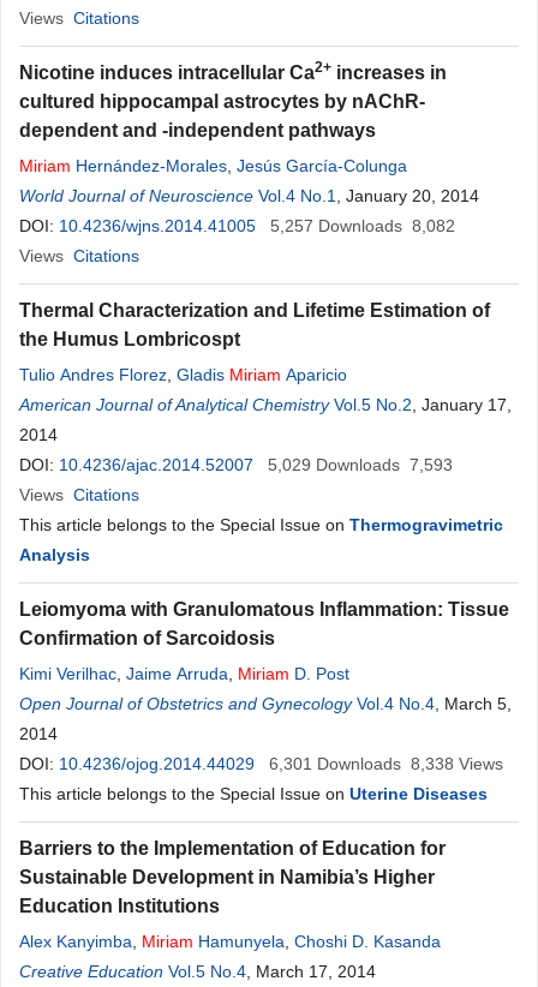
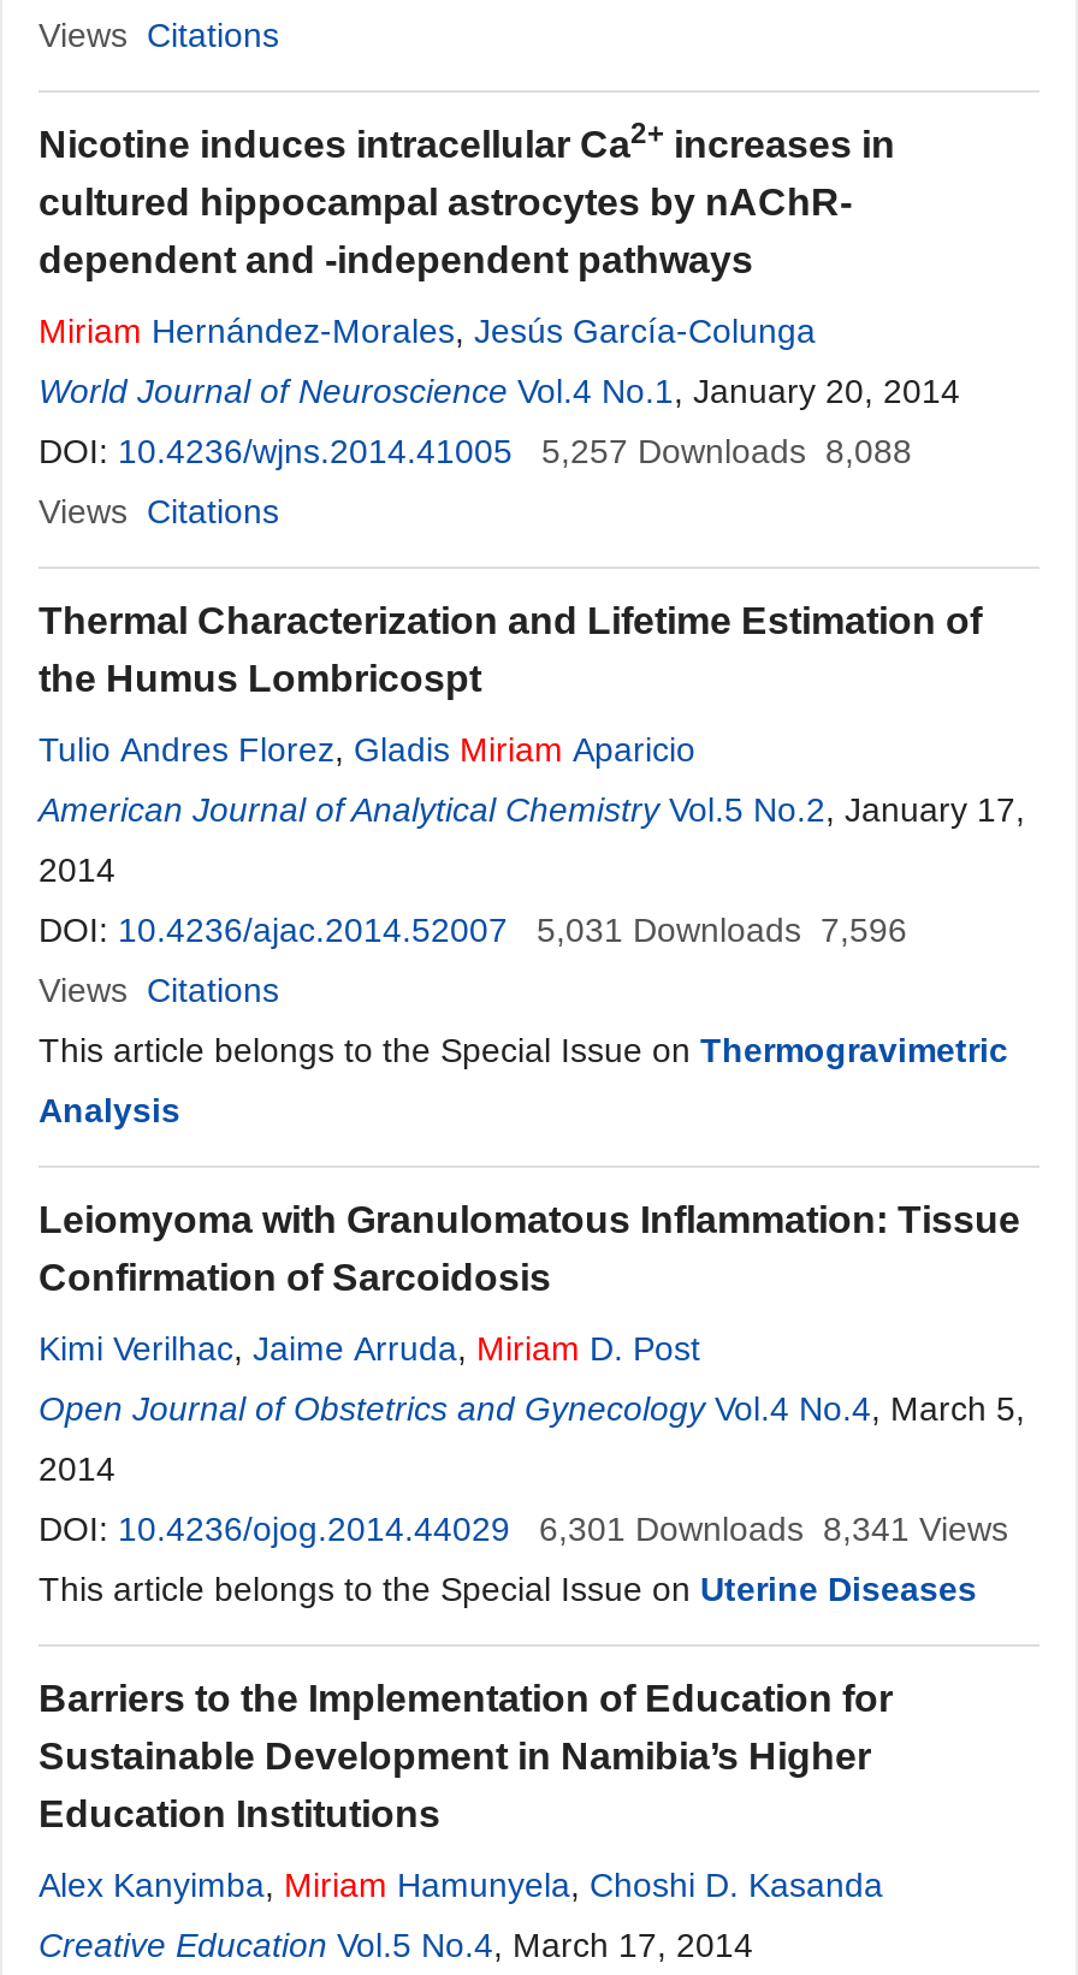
[19,216,455,235] DOI: 10.4236/wjns.2014.41005 5,257 Downloads 8,082 -> [38,432,912,470] DOI: 10.4236/wjns.2014.41005 5,257 Downloads 8,088
[19,455,453,474] DOI: 10.4236/ajac.2014.52007 5,029 Downloads 7,593 -> [38,911,907,949] DOI: 10.4236/ajac.2014.52007 5,031 Downloads 7,596
[269,754,503,773] 6,301 Downloads 8,338 Views -> [539,1510,1008,1548] 6,301 Downloads 8,341 Views

